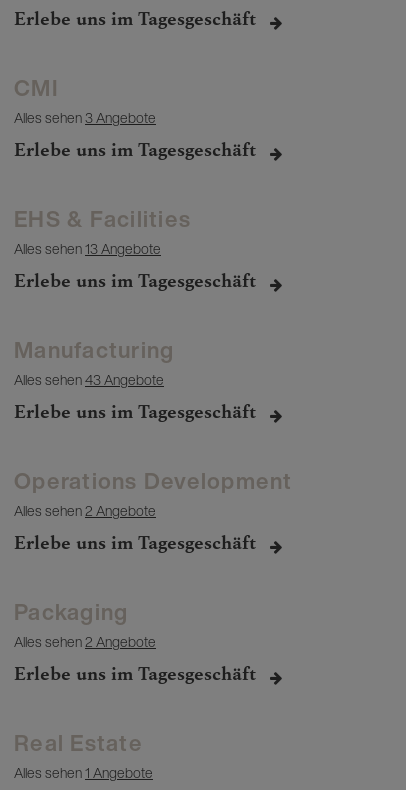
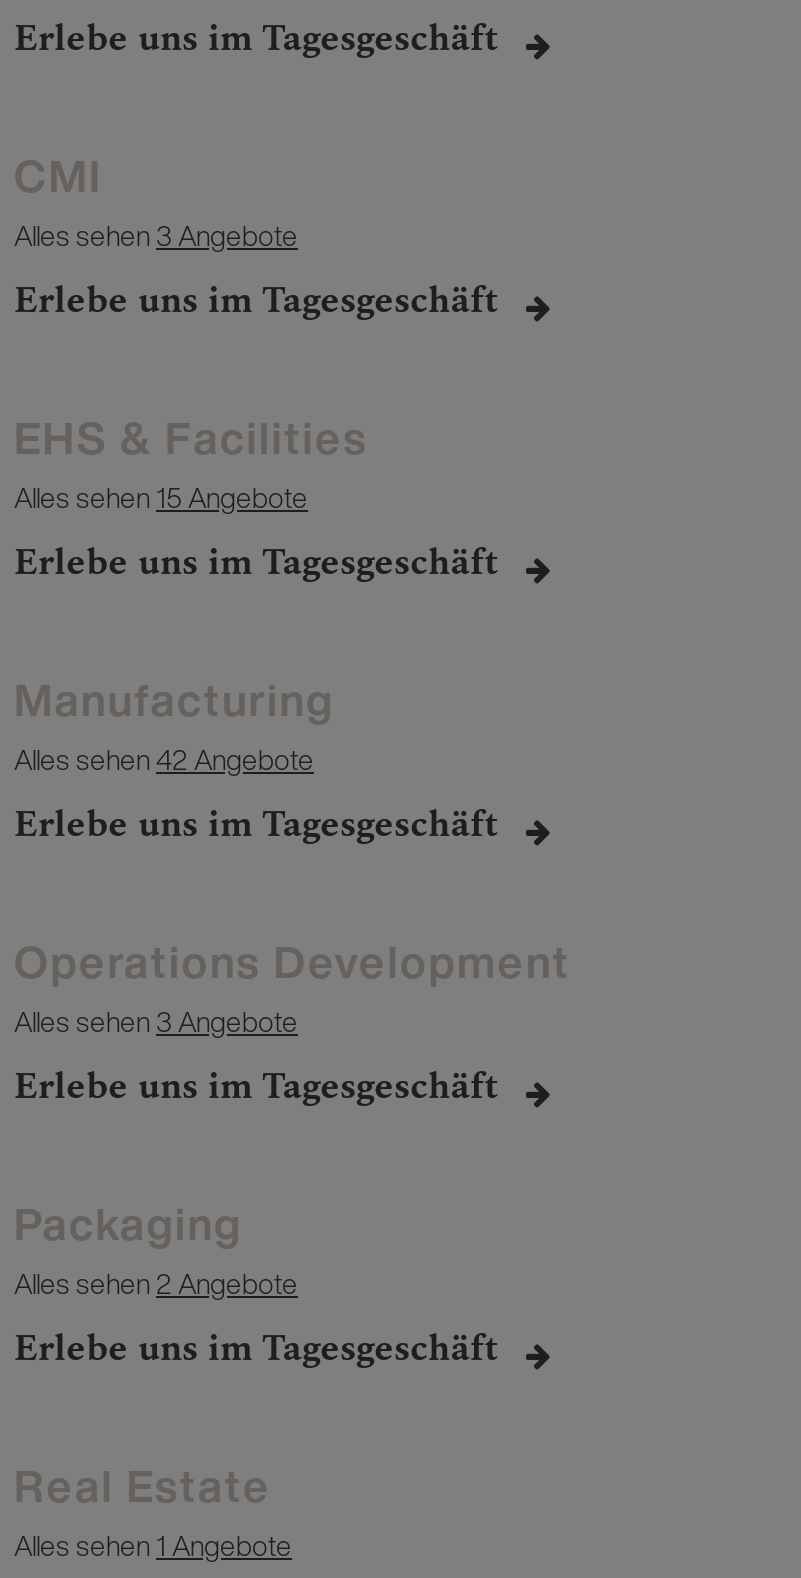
[14,238,161,259] Alles sehen 13 Angebote -> [14,476,308,518] Alles sehen 15 Angebote
[14,369,164,390] Alles sehen 43 Angebote -> [14,738,314,780] Alles sehen 42 Angebote
[14,500,156,521] Alles sehen 2 Angebote -> [14,1000,298,1042] Alles sehen 3 Angebote

